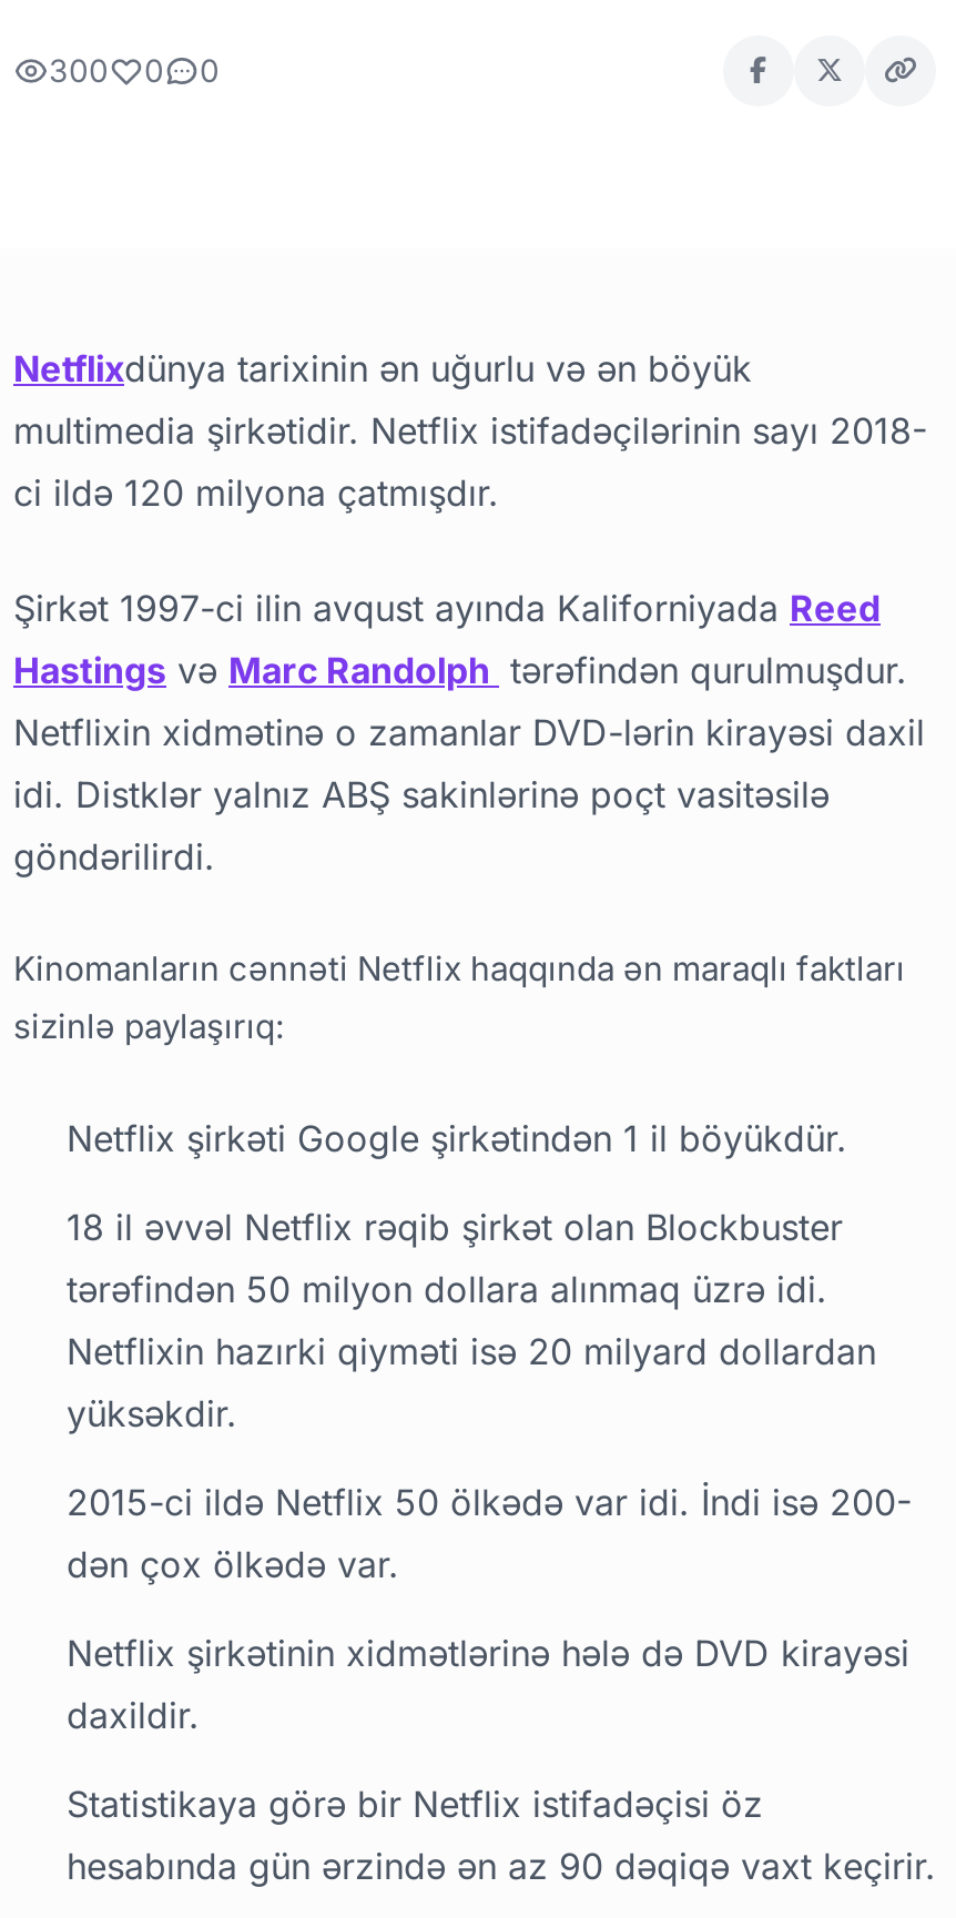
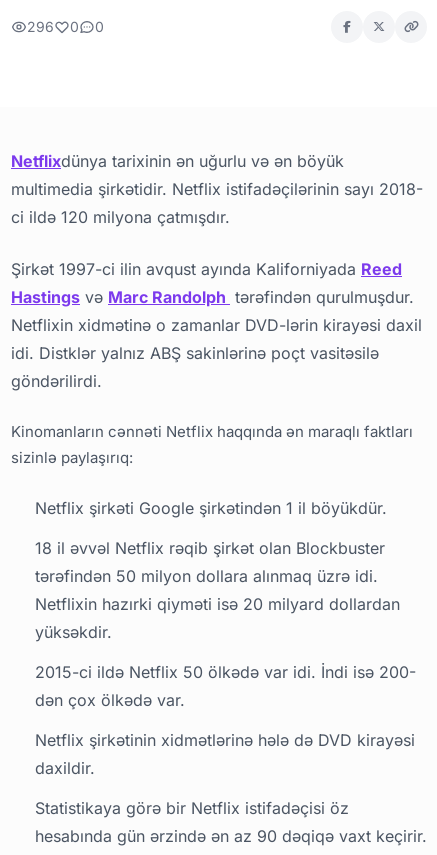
[49,51,220,89] 300 0 0 -> [27,18,104,35] 296 0 0

